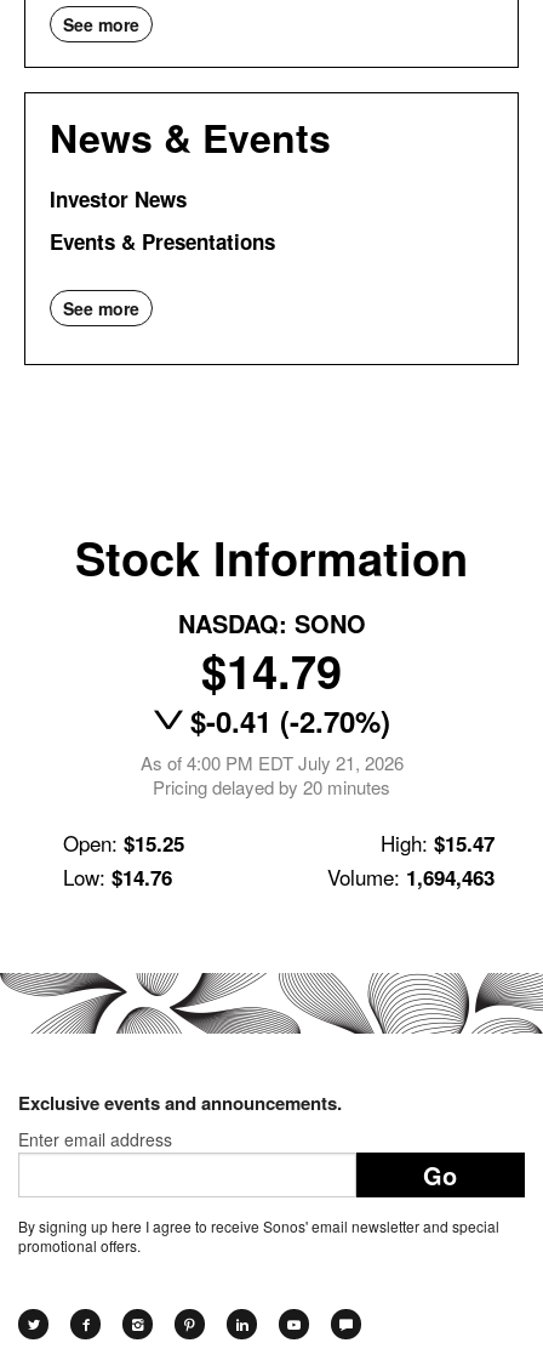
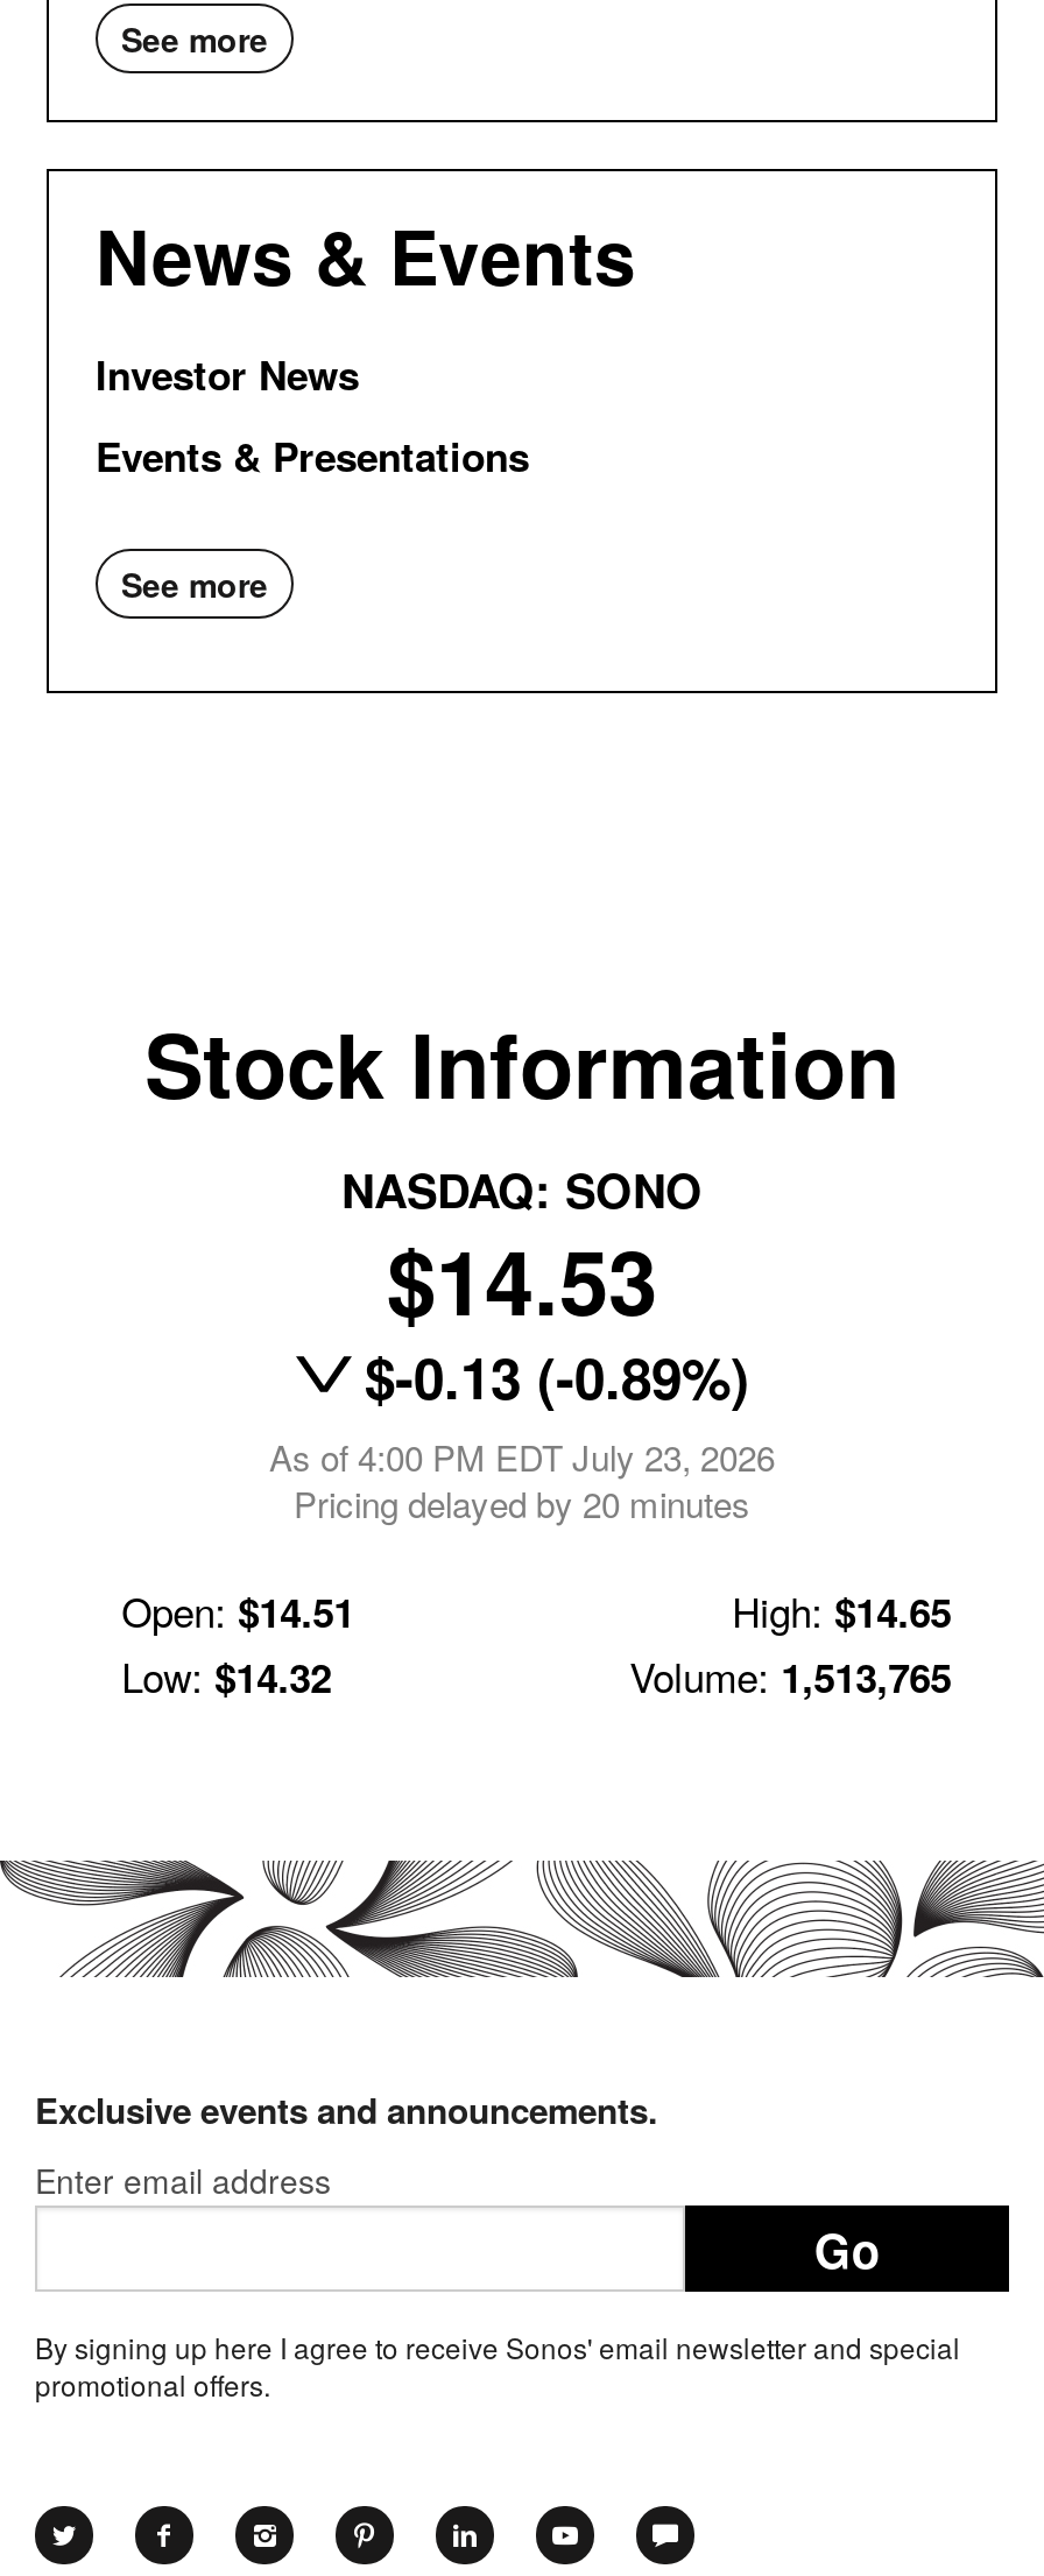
[227,637,342,704] 14.79 -> [436,1215,657,1343] 14.53
[190,700,390,741] $-0.41 (-2.70%) -> [365,1336,749,1416] $-0.13 (-0.89%)
[140,750,403,775] As of 4:00 PM EDT July 21, 2026 -> [269,1432,775,1481] As of 4:00 PM EDT July 23, 2026
[63,827,184,858] Open: $15.25 -> [122,1581,355,1639] Open: $14.51
[381,827,495,858] High: $15.47 -> [732,1581,951,1639] High: $14.65
[63,861,172,892] Low: $14.76 -> [122,1646,331,1705] Low: $14.32
[327,861,495,892] Volume: 1,694,463 -> [629,1646,951,1705] Volume: 1,513,765

